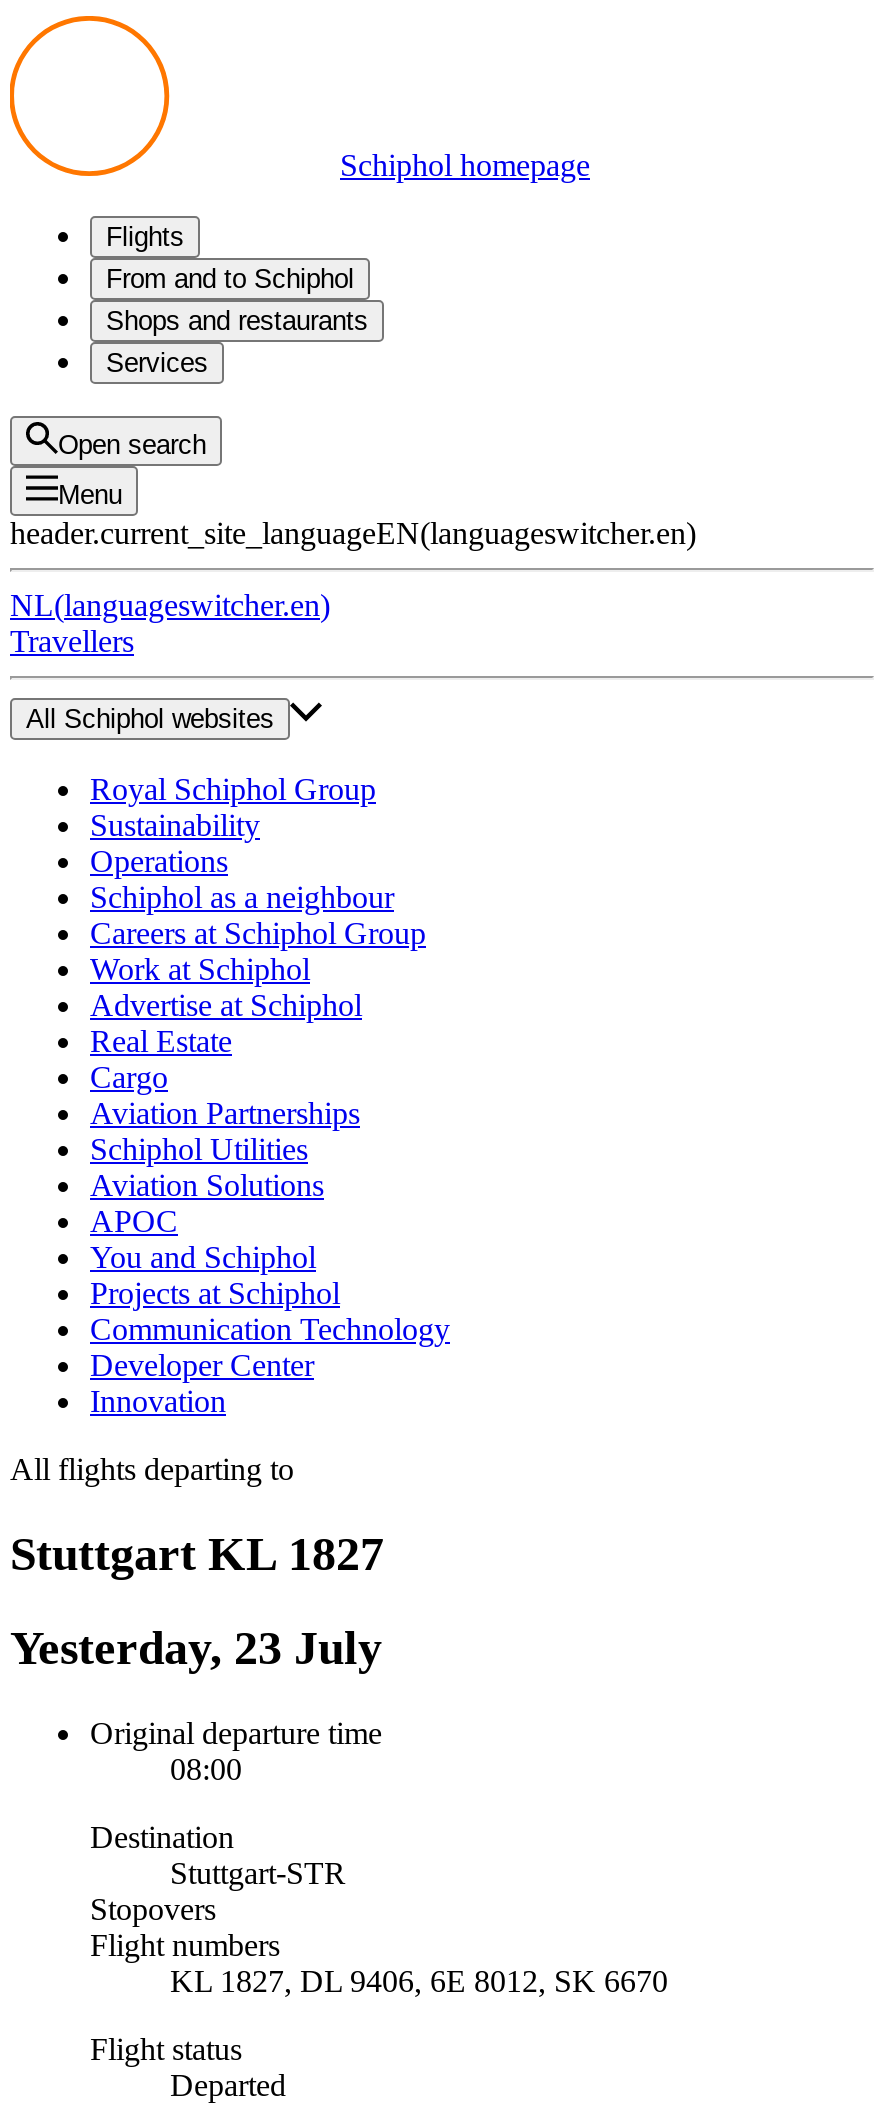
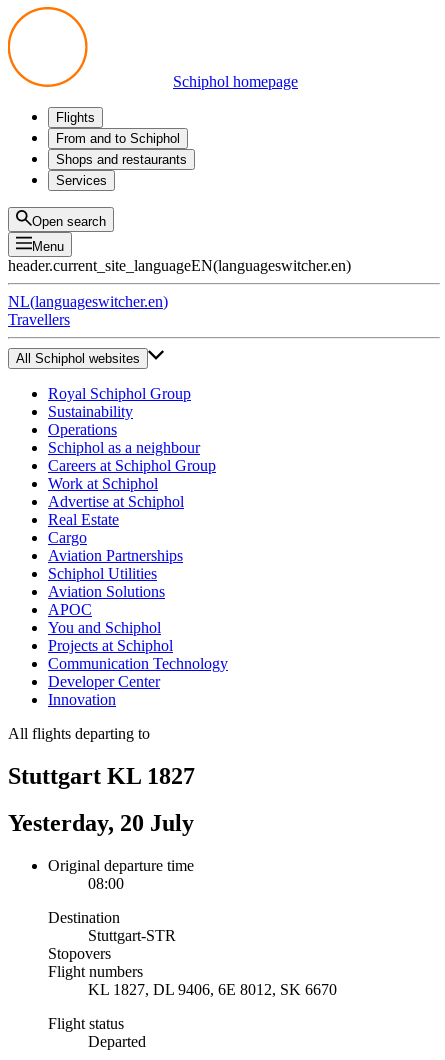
[10,1622,382,1674] Yesterday, 23 July -> [8,810,194,836] Yesterday, 20 July

